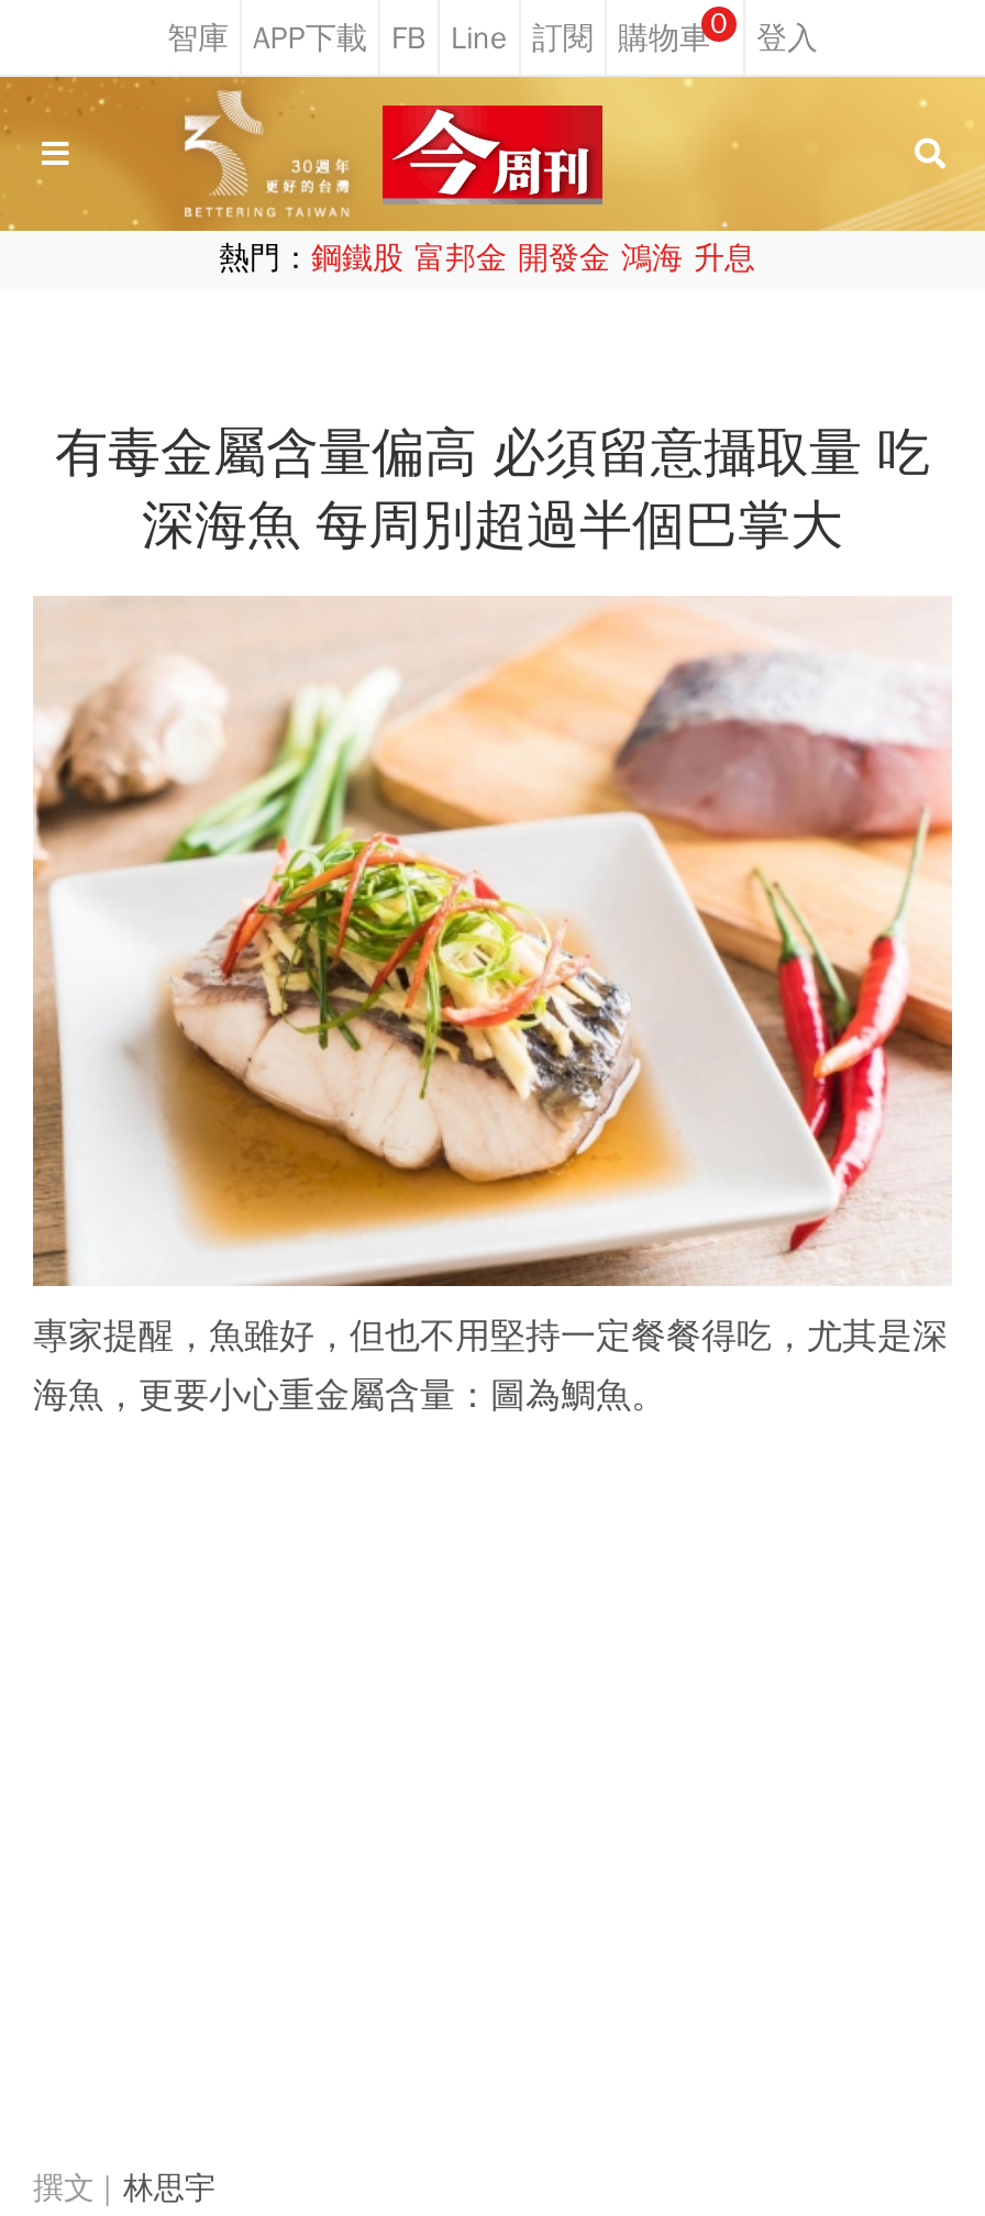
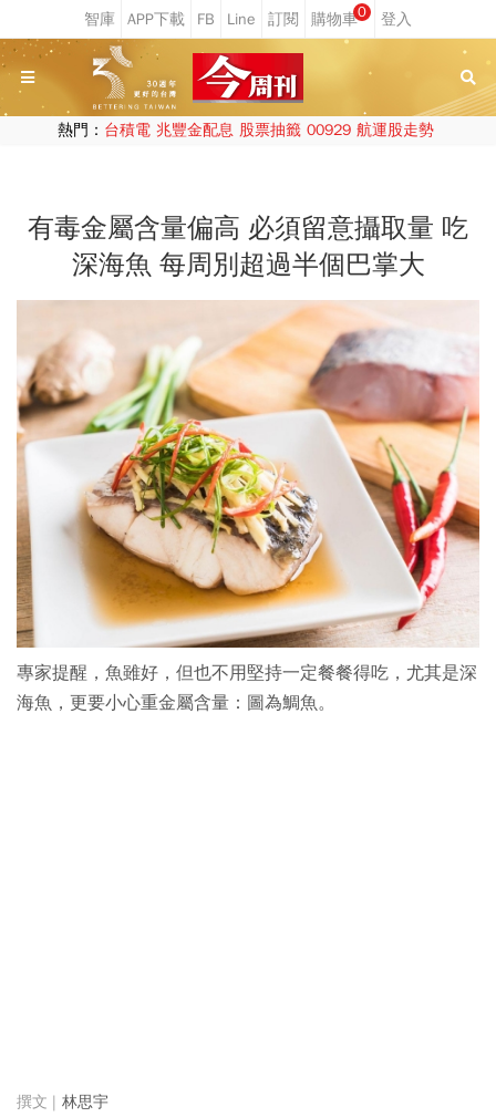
[219,240,755,277] 熱門：鋼鐵股 富邦金 開發金 鴻海 升息 -> [57,121,433,139] 熱門：台積電 兆豐金配息 股票抽籤 00929 航運股走勢

